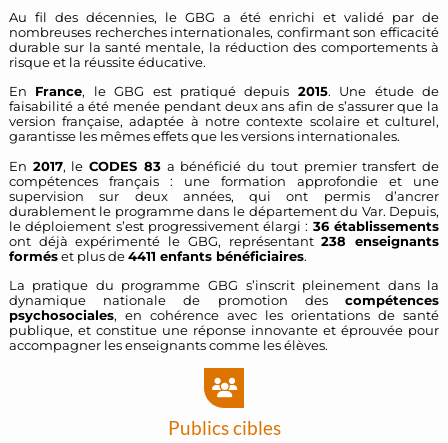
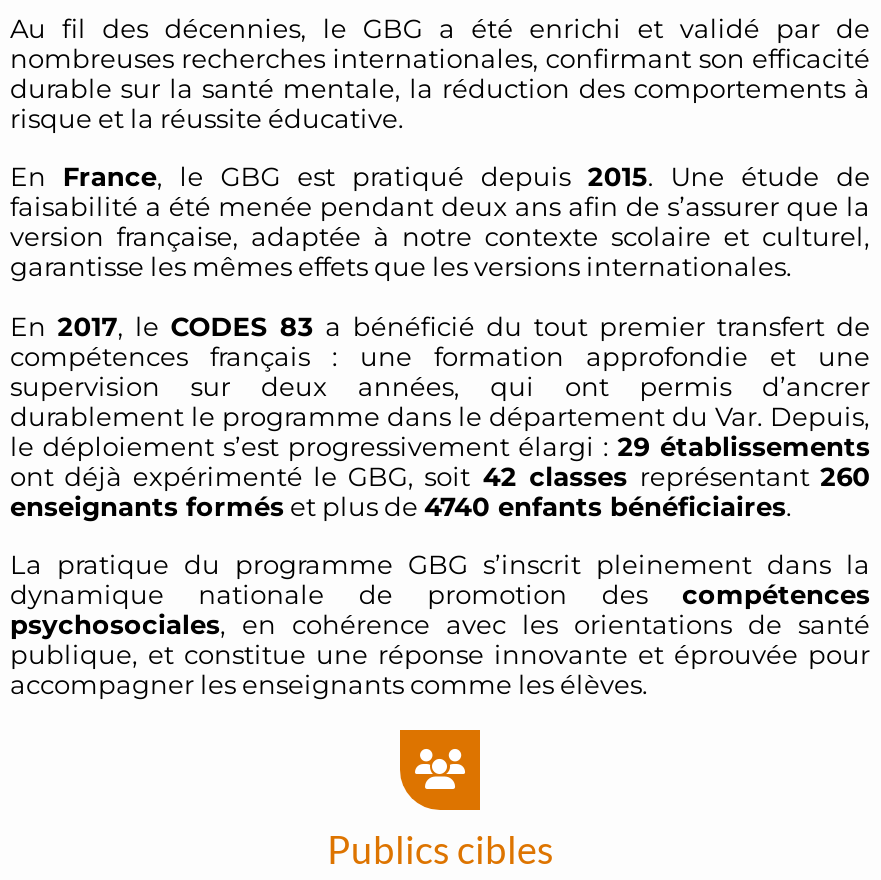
[9,219,439,264] le déploiement s’est progressivement élargi : 36 établissements | ont déjà expérimenté le GBG, représentant 238 enseignants | formés et plus de 4411 enfants bénéficiaires. -> [10,432,870,522] le déploiement s’est progressivement élargi : 29 établissements | ont déjà expérimenté le GBG, soit 42 classes représentant 260 | enseignants formés et plus de 4740 enfants bénéficiaires.

